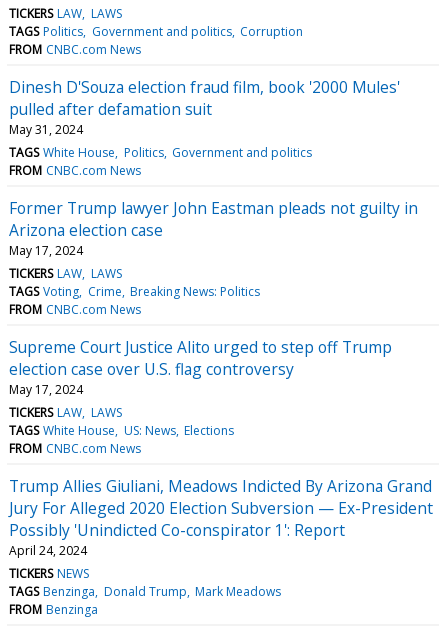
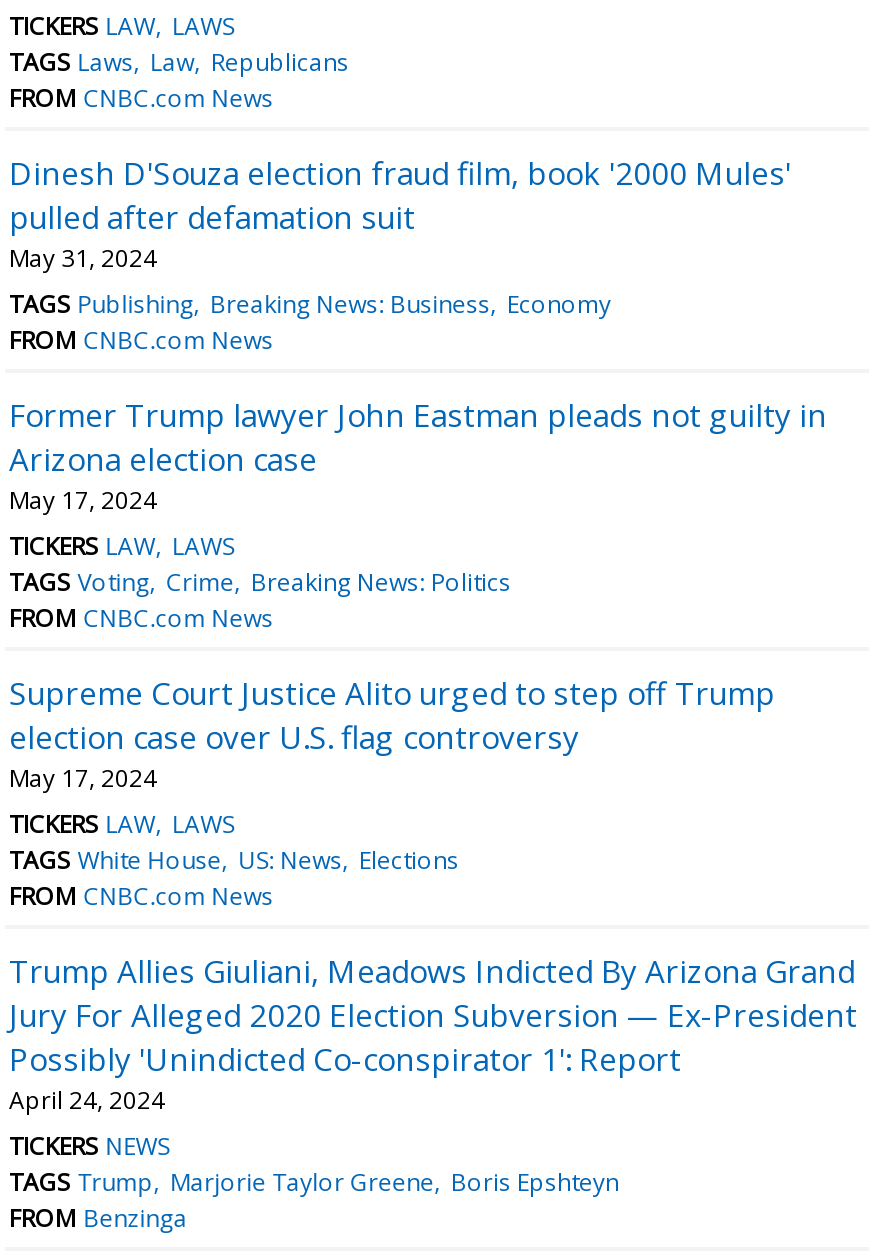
[9,23,303,40] TAGS Politics Government and politics Corruption -> [9,45,349,79] TAGS Laws Law Republicans
[9,144,312,161] TAGS White House Politics Government and politics -> [9,287,611,321] TAGS Publishing Breaking News: Business Economy
[9,583,281,600] TAGS Benzinga Donald Trump Mark Meadows -> [9,1165,619,1199] TAGS Trump Marjorie Taylor Greene Boris Epshteyn

